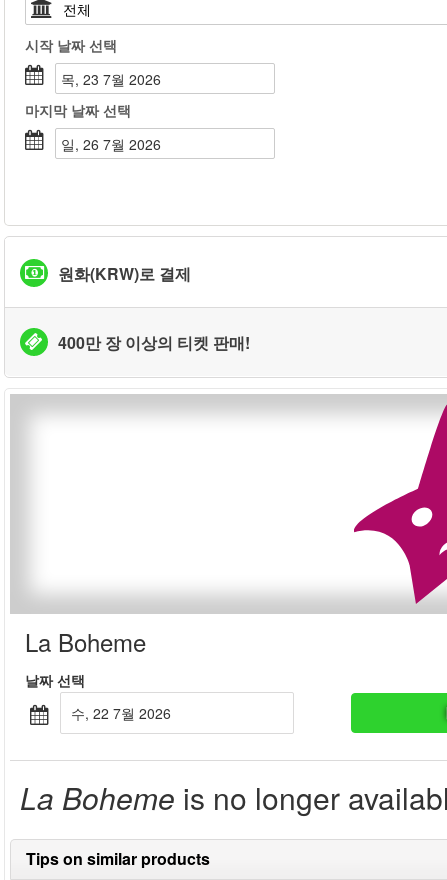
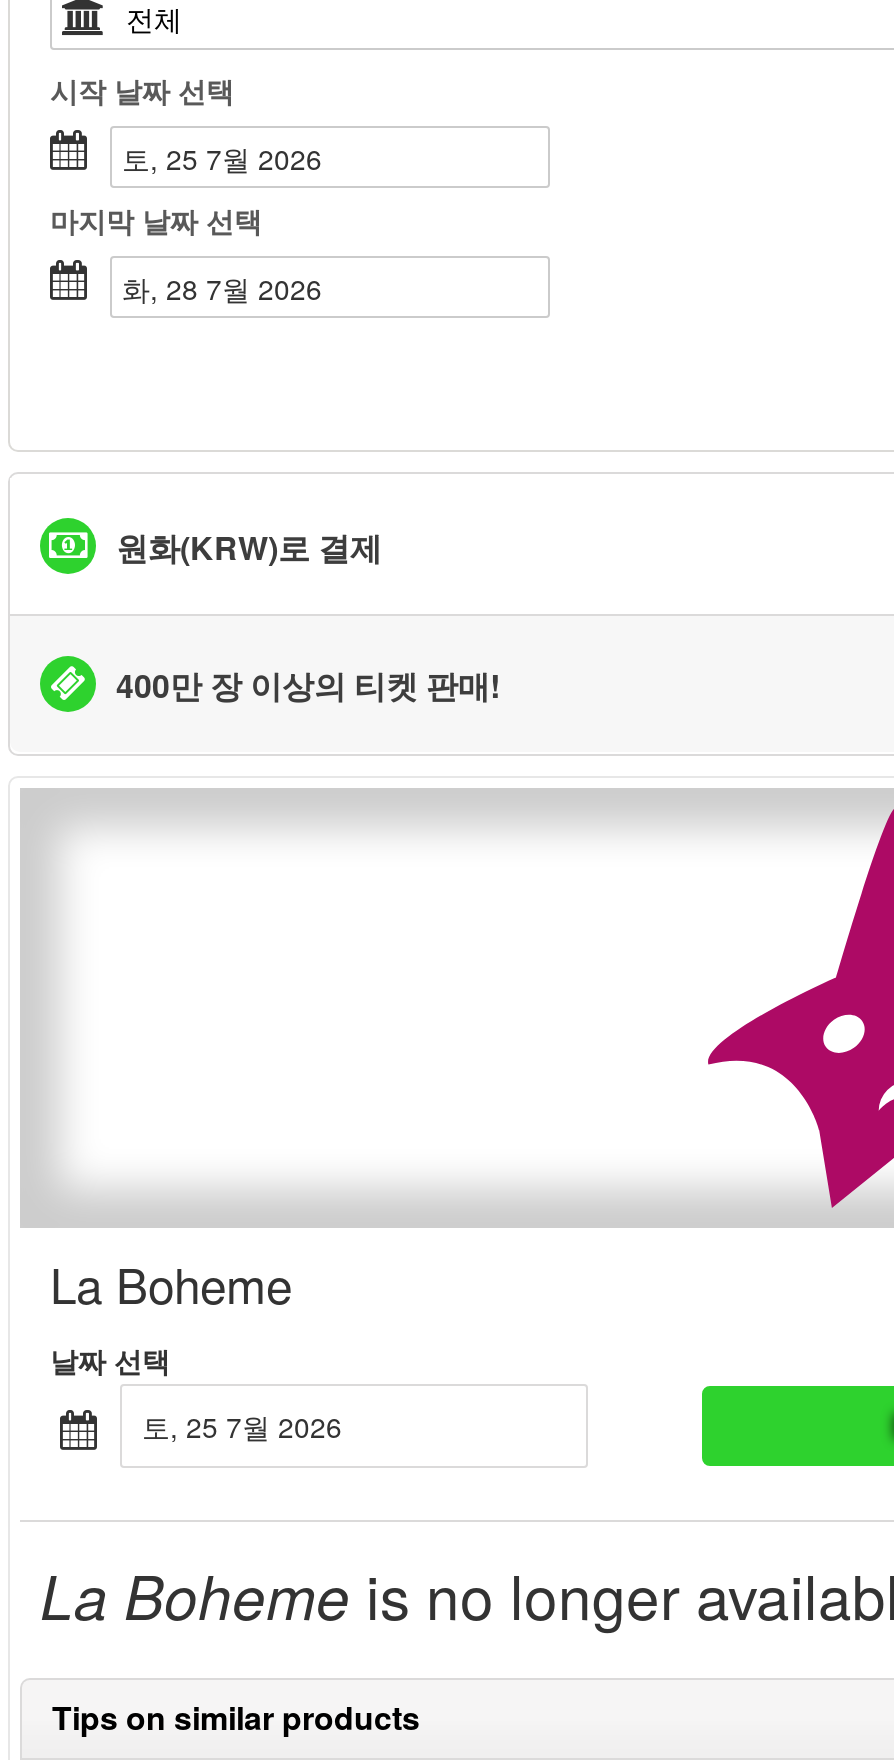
[79,69,161,89] 목, 23 7월 2026 -> [158,138,322,178] 토, 25 7월 2026
[79,134,161,154] 일, 26 7월 2026 -> [158,268,322,308] 화, 28 7월 2026
[89,703,171,723] 수, 22 7월 2026 -> [178,1406,342,1446] 토, 25 7월 2026

